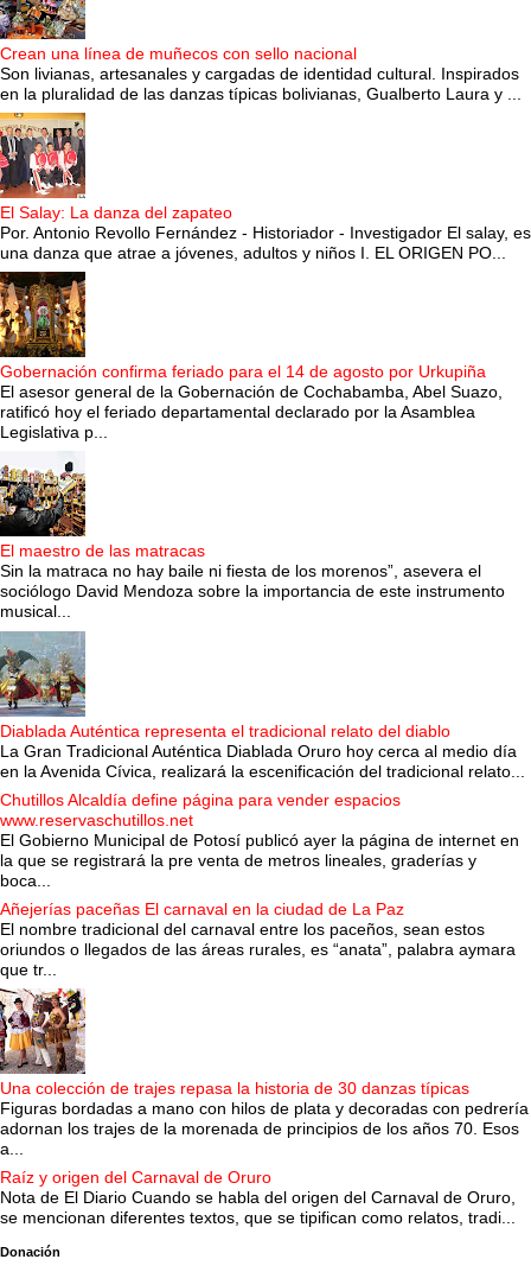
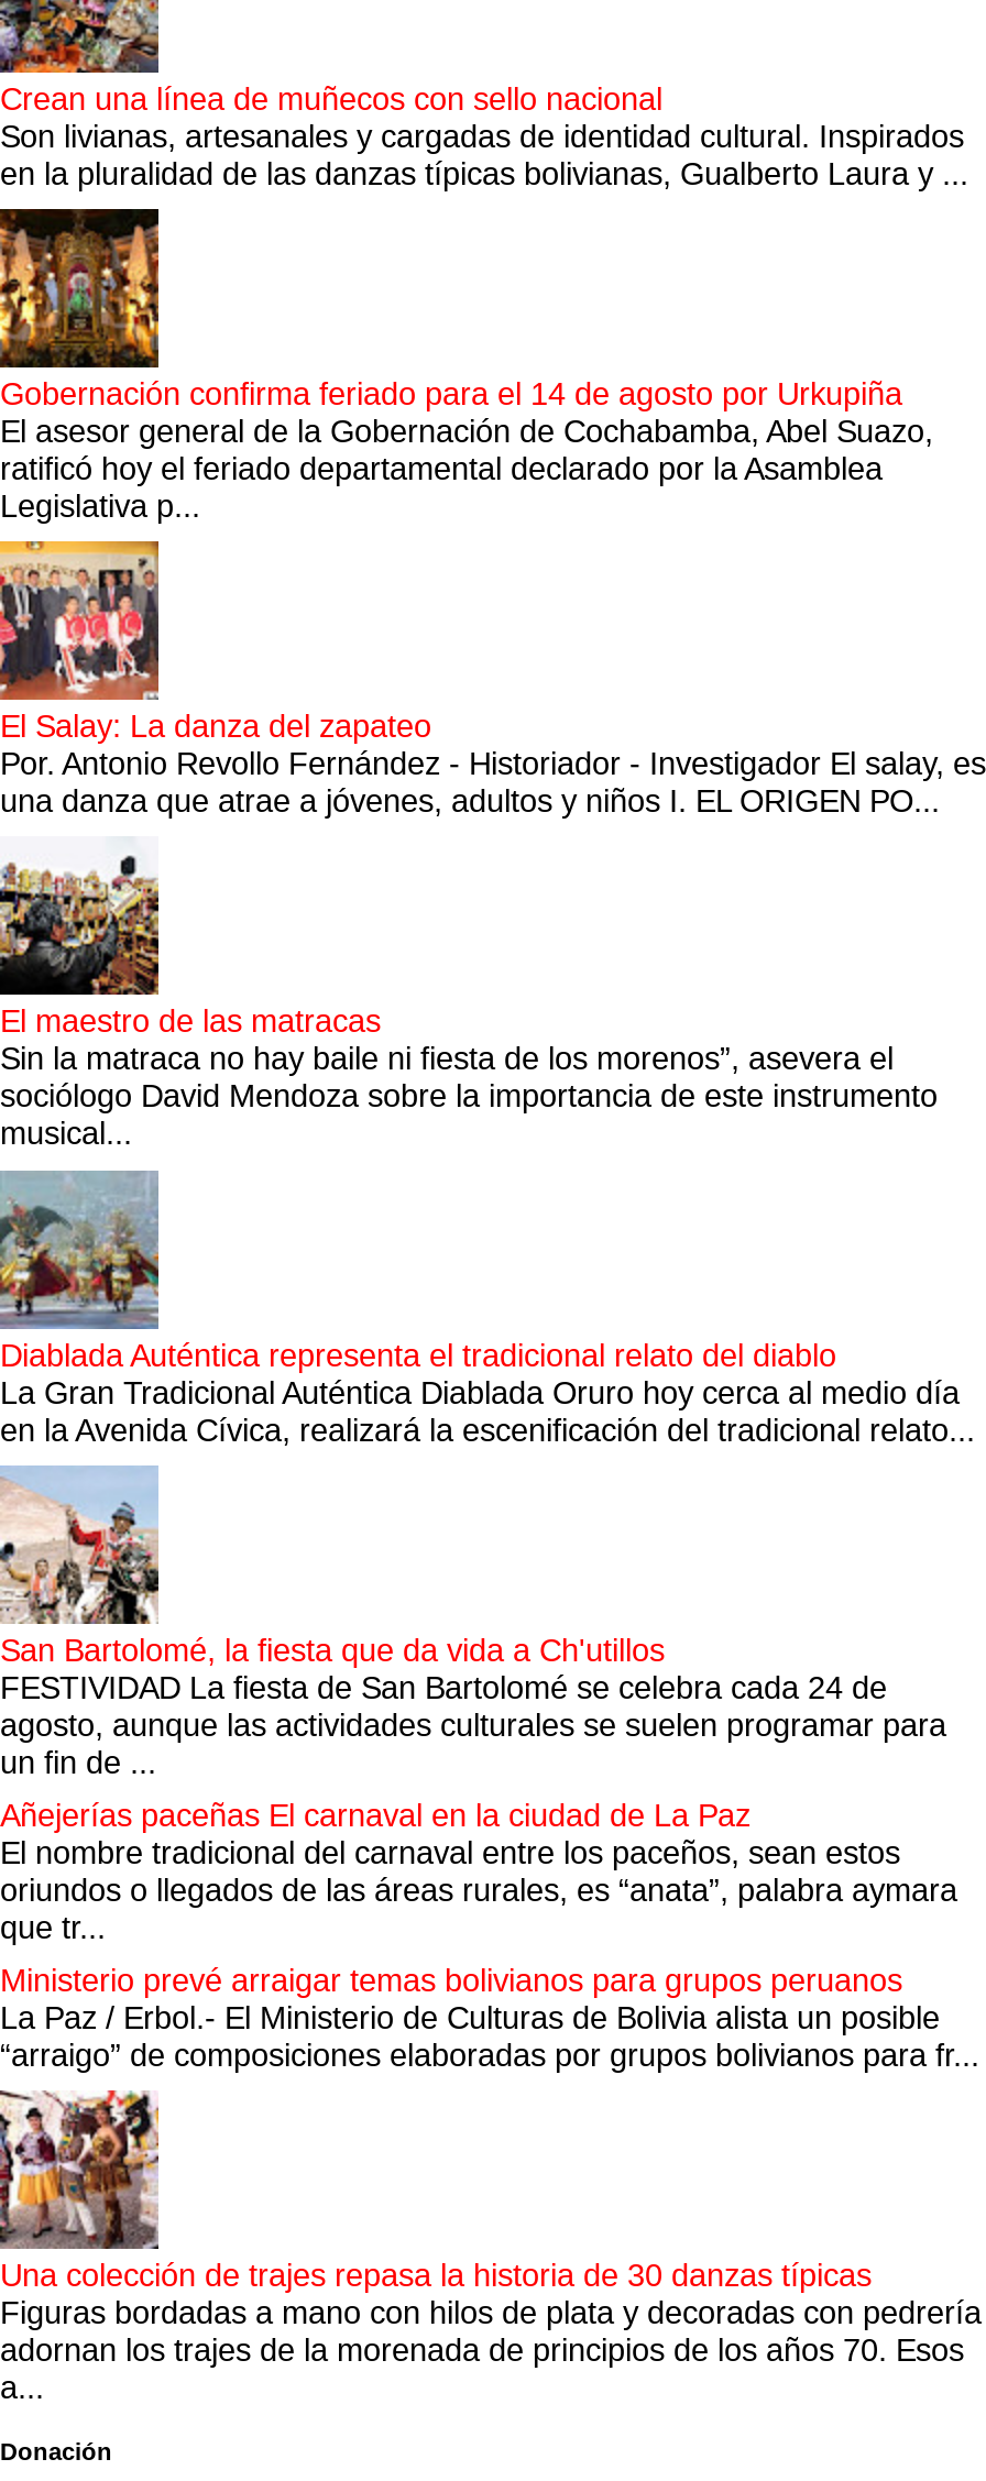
moved [0,112,531,262] -> [0,539,986,819]: [image] | El Salay: La danza del zapateo | Por. Antonio Revollo Fernández - Historiador - Investigador El salay, es | una danza que atrae a jóvenes, adultos y niños I. EL ORIGEN PO...
moved [0,271,503,442] -> [0,207,933,524]: [image] | Gobernación confirma feriado para el 14 de agosto por Urkupiña | El asesor general de la Gobernación de Cochabamba, Abel Suazo, | ratificó hoy el feriado departamental declarado por la Asamblea | Legislativa p...
[0,790,519,890] Chutillos Alcaldía define página para vender espacios | www.reservaschutillos.net | El Gobierno Municipal de Potosí publicó ayer la página de internet en | la que se registrará la pre venta de metros lineales, graderías y | boca... -> [0,1632,946,1780] San Bartolomé, la fiesta que da vida a Ch'utillos | FESTIVIDAD La fiesta de San Bartolomé se celebra cada 24 de | agosto, aunque las actividades culturales se suelen programar para | un fin de ...
none -> [0,1963,979,2073] Ministerio prevé arraigar temas bolivianos para grupos peruanos | La Paz / Erbol.- El Ministerio de Culturas de Bolivia alista un posible | “arraigo” de composiciones elaboradas por grupos bolivianos para fr...
moved [0,984,529,1158] -> [0,2082,982,2406]: [image] | Una colección de trajes repasa la historia de 30 danzas típicas | Figuras bordadas a mano con hilos de plata y decoradas con pedrería | adornan los trajes de la morenada de principios de los años 70. Esos | a...
[0,1168,516,1227] Raíz y origen del Carnaval de Oruro | Nota de El Diario Cuando se habla del origen del Carnaval de Oruro, | se mencionan diferentes textos, que se tipifican como relatos, tradi... -> none

